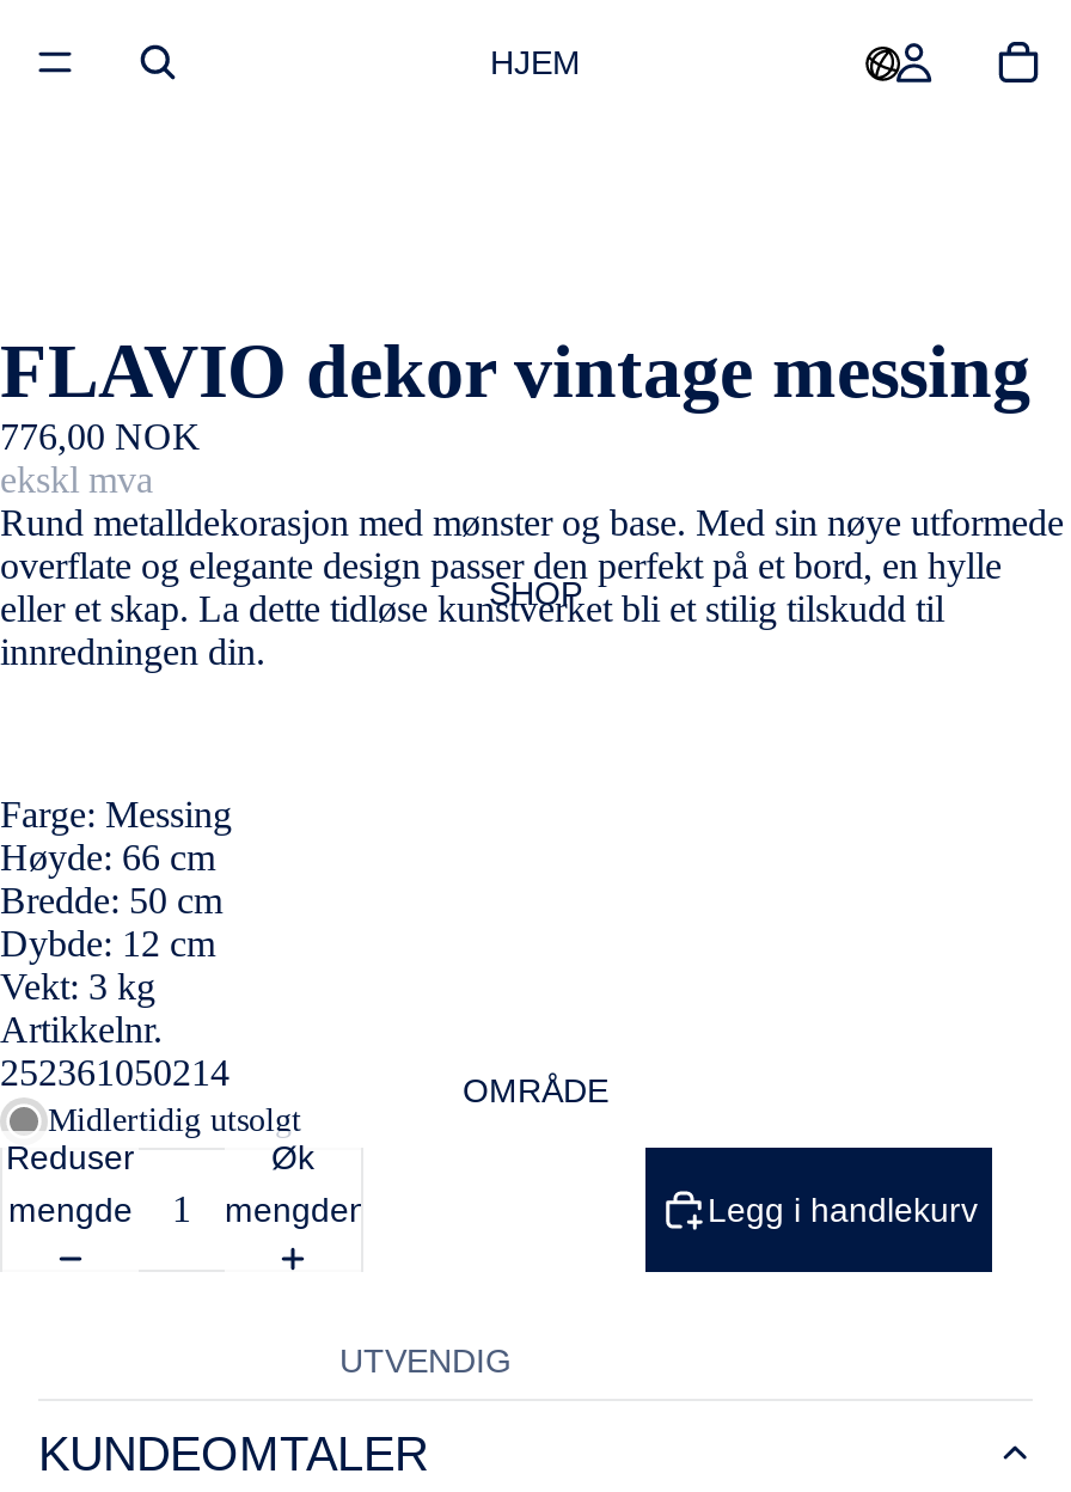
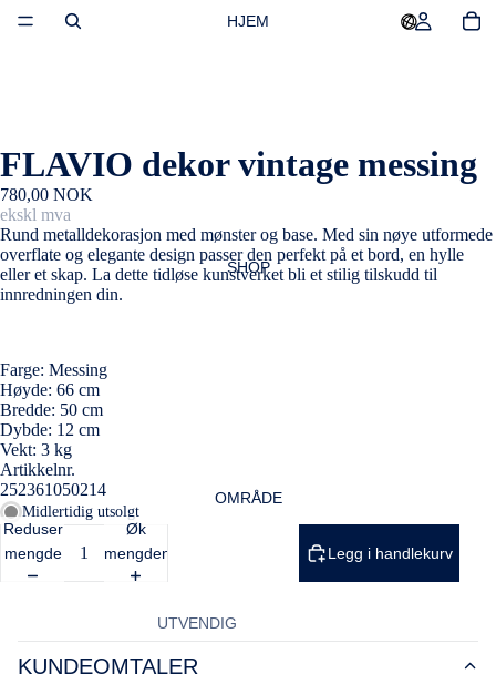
[0,416,201,457] 776,00 NOK -> [0,185,93,204] 780,00 NOK

